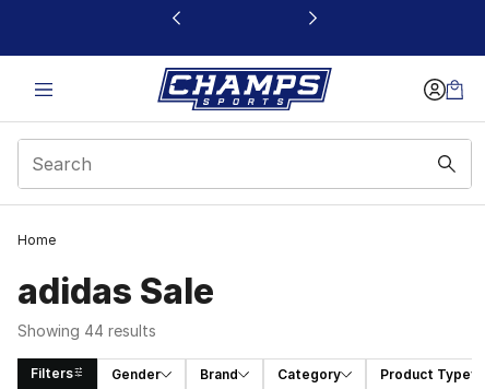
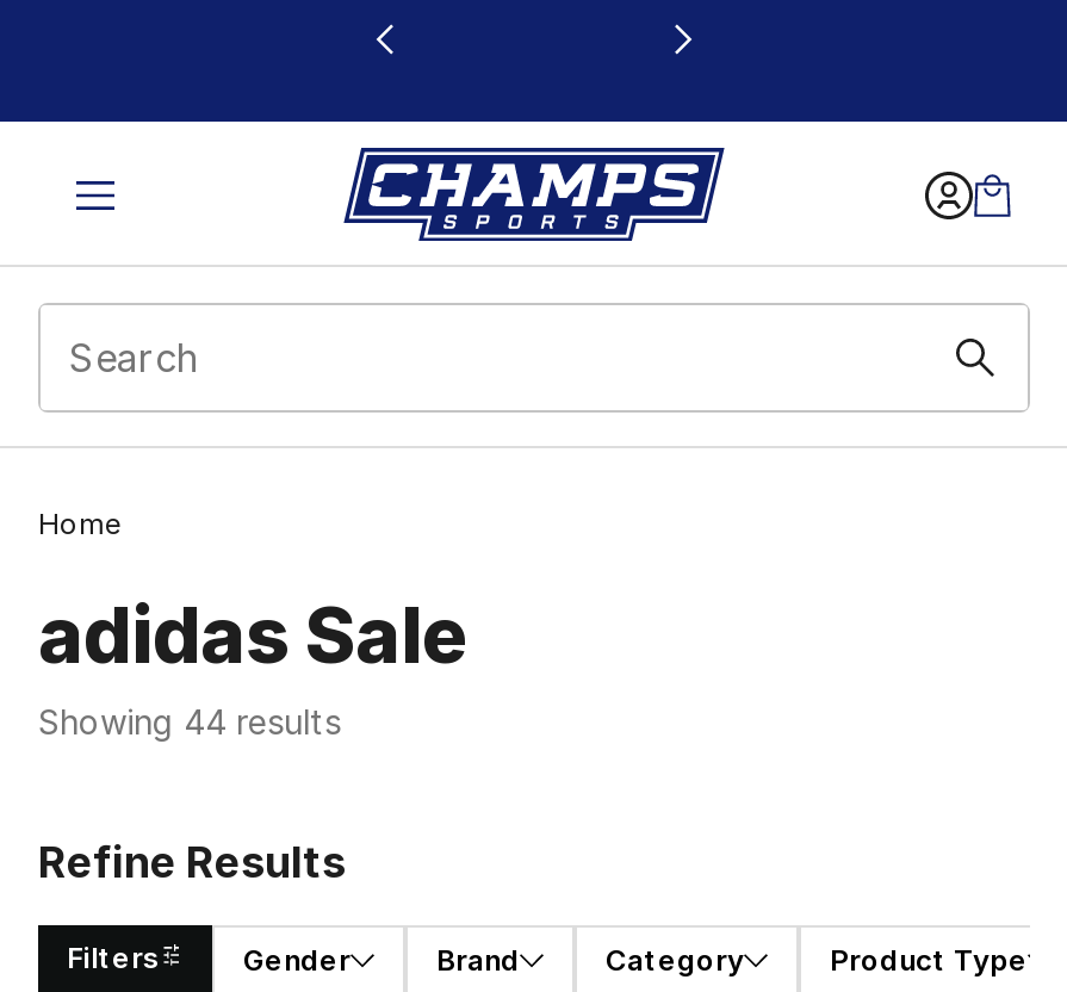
none -> [38,837,346,887] Refine Results

